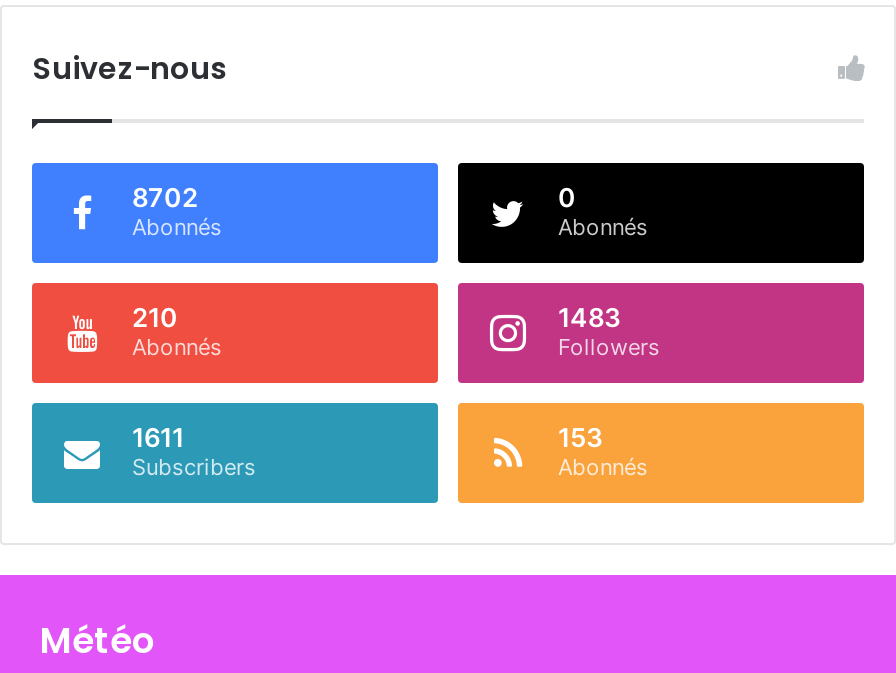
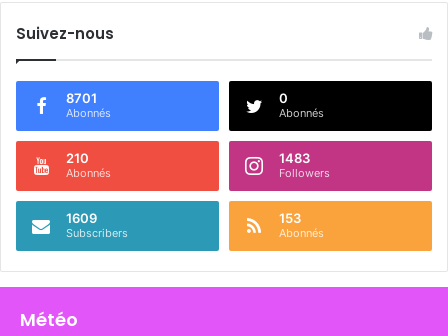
[132,180,198,212] 8702 -> [66,90,97,106] 8701
[132,420,184,452] 1611 -> [66,210,97,226] 1609

